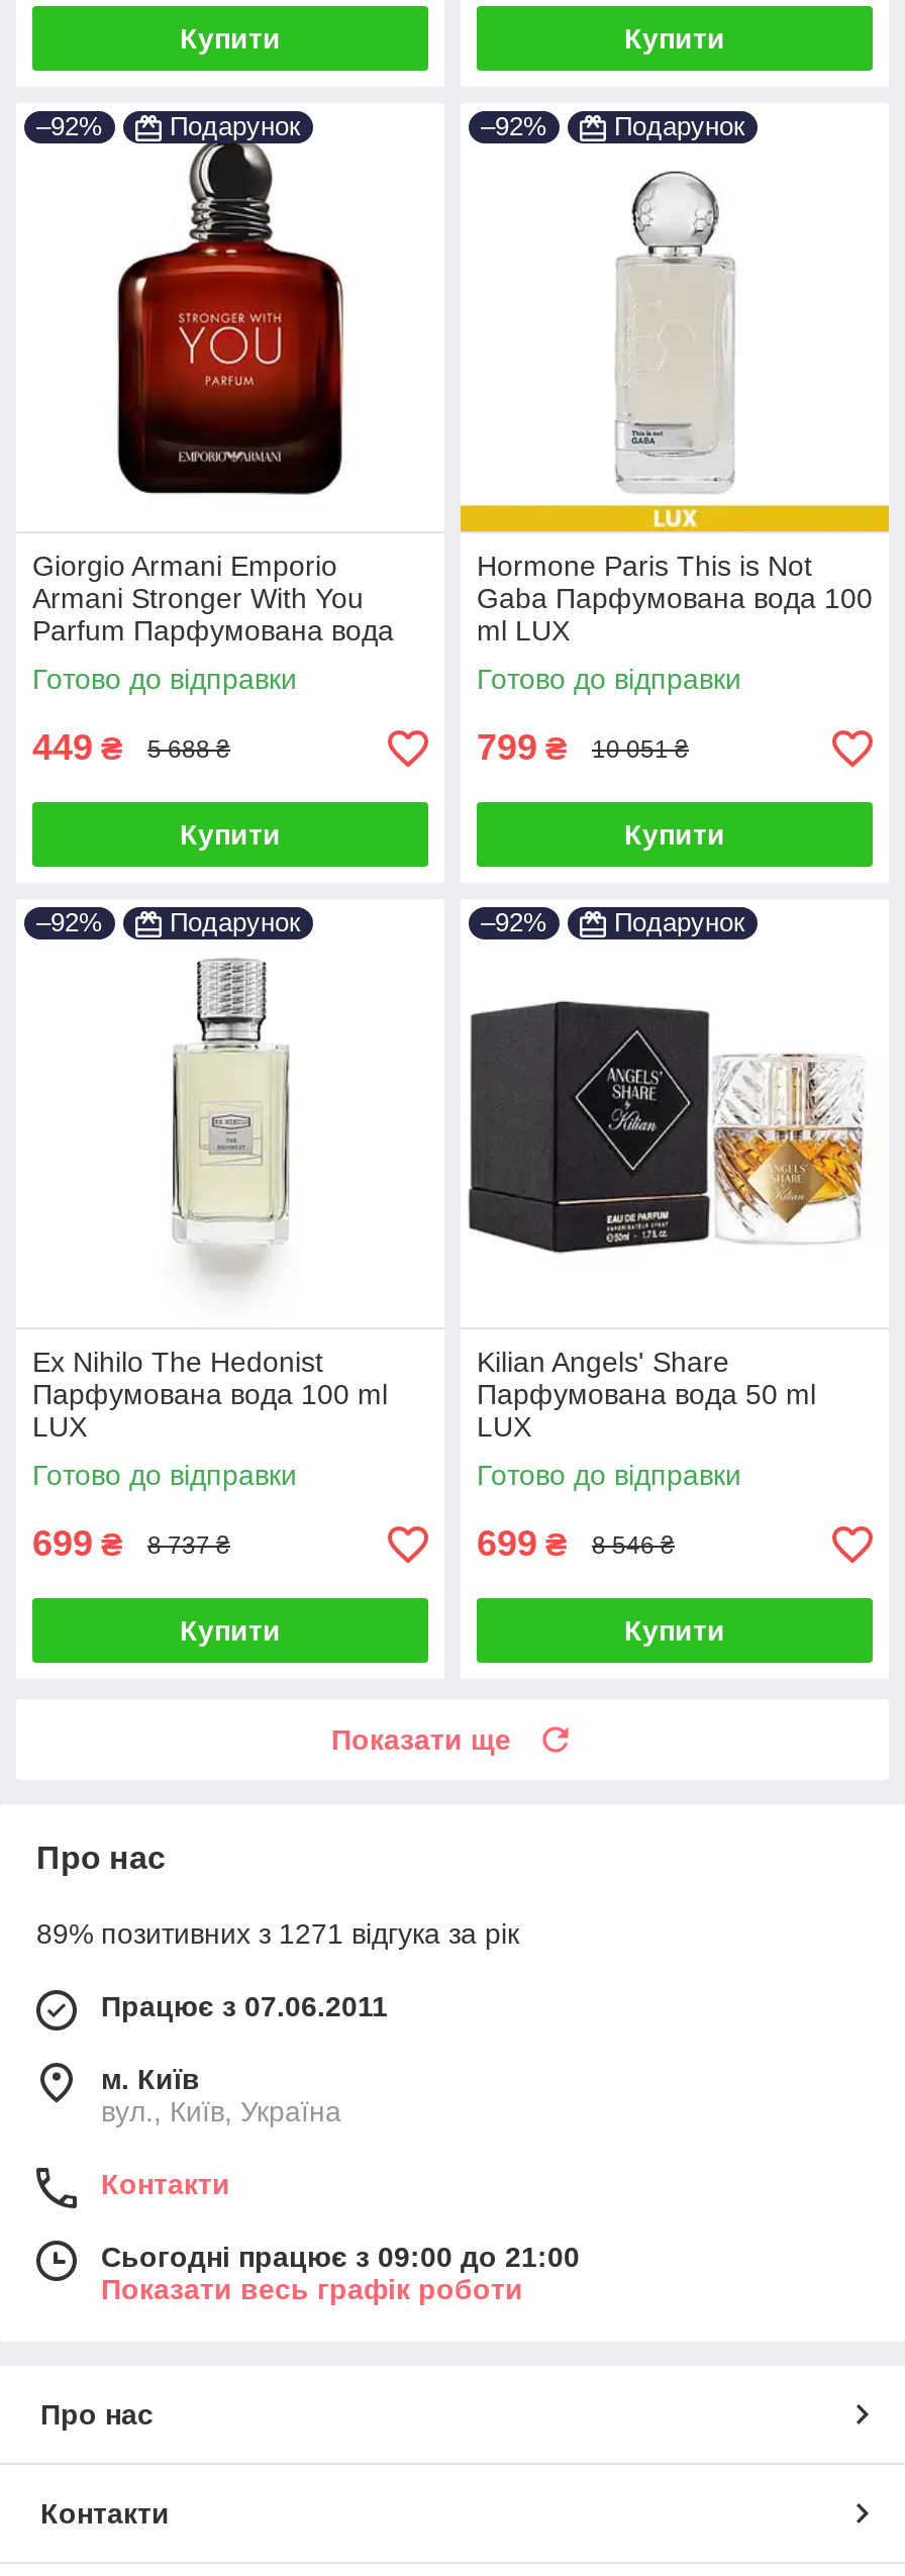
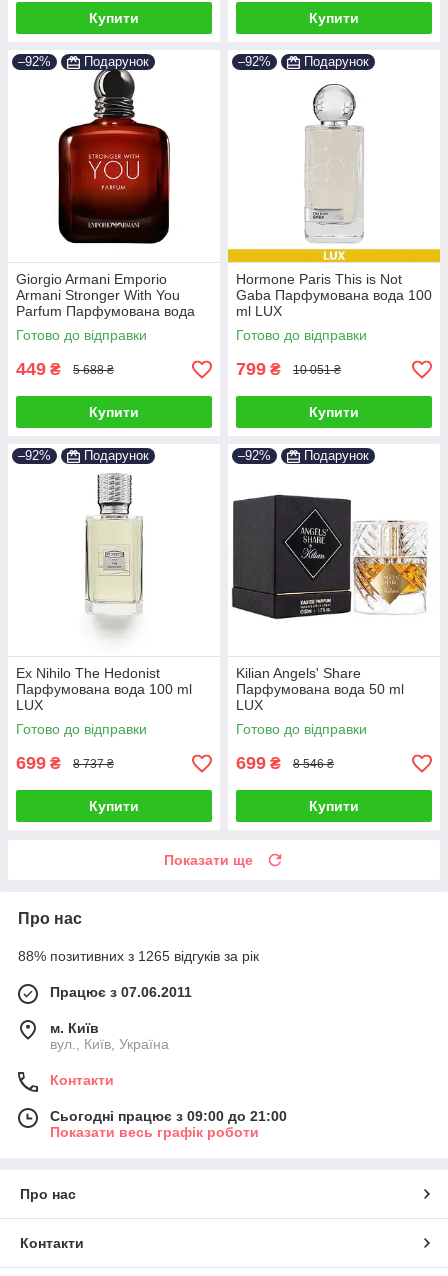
[36,1918,519,1951] 89% позитивних з 1271 відгука за рік -> [18,948,259,964] 88% позитивних з 1265 відгуків за рік

